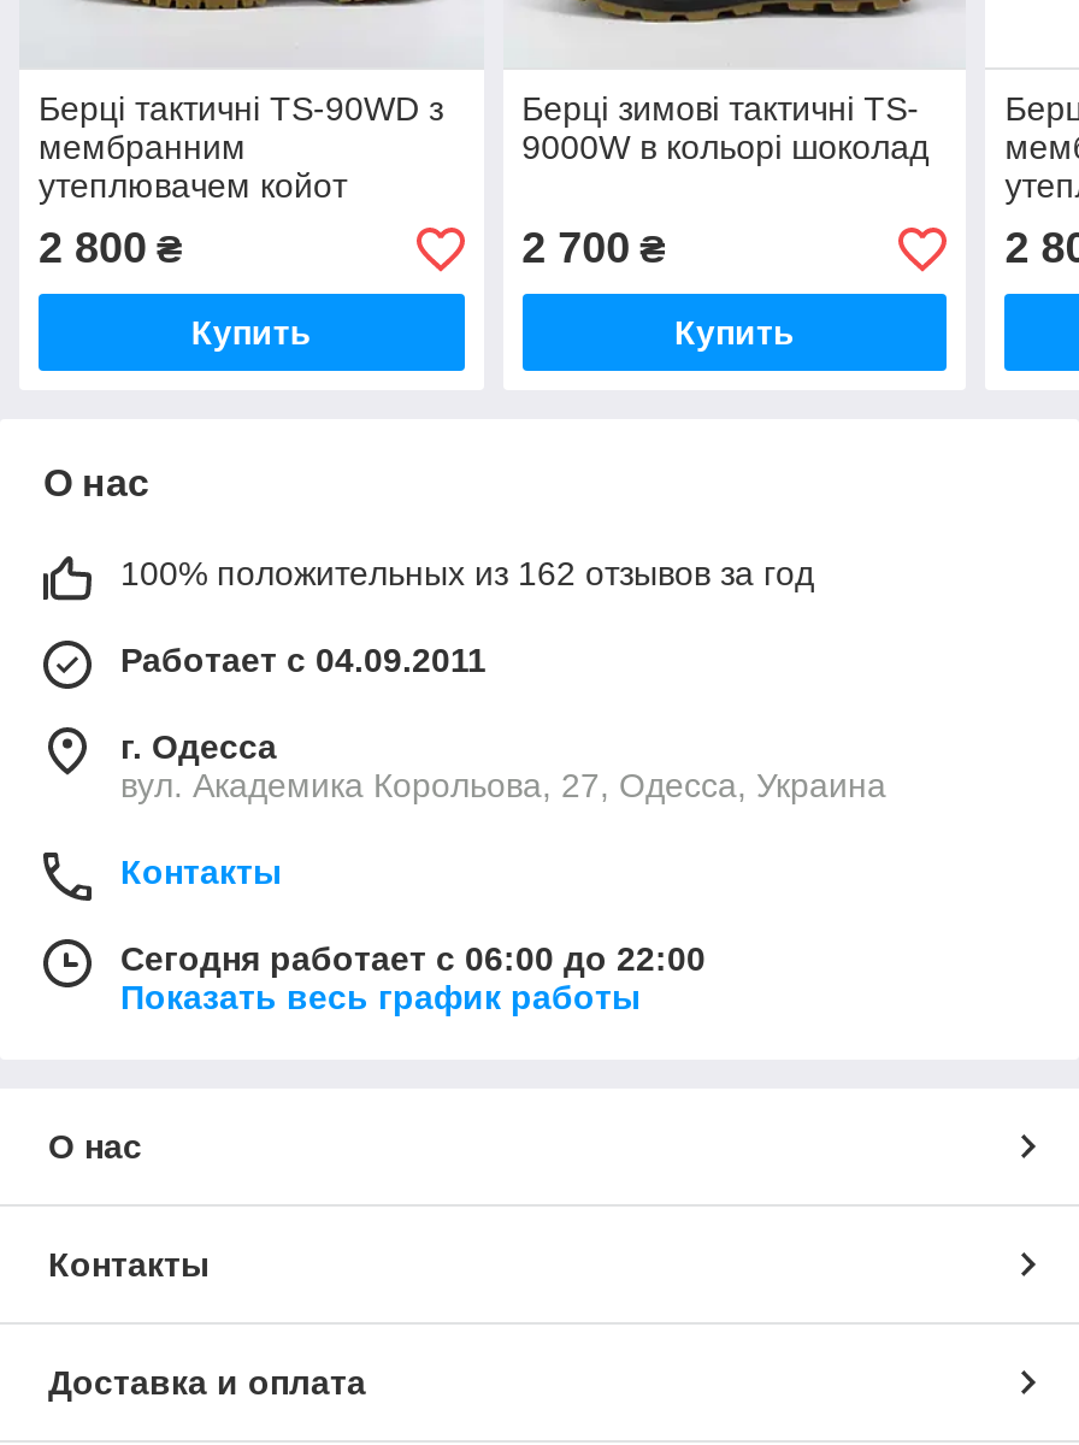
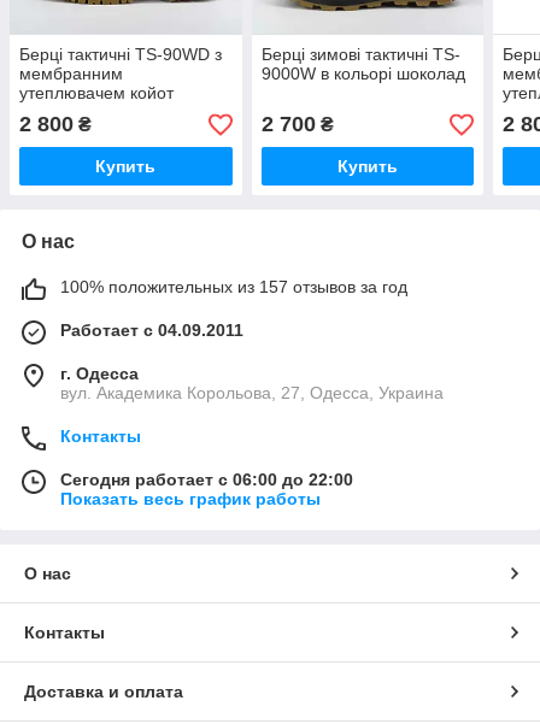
[120,554,814,593] 100% положительных из 162 отзывов за год -> [60,277,407,296] 100% положительных из 157 отзывов за год

